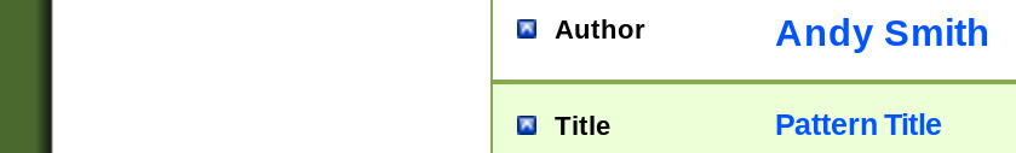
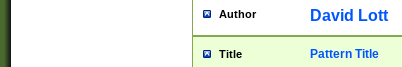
[775,13,991,53] Andy Smith -> [309,7,387,24] David Lott

